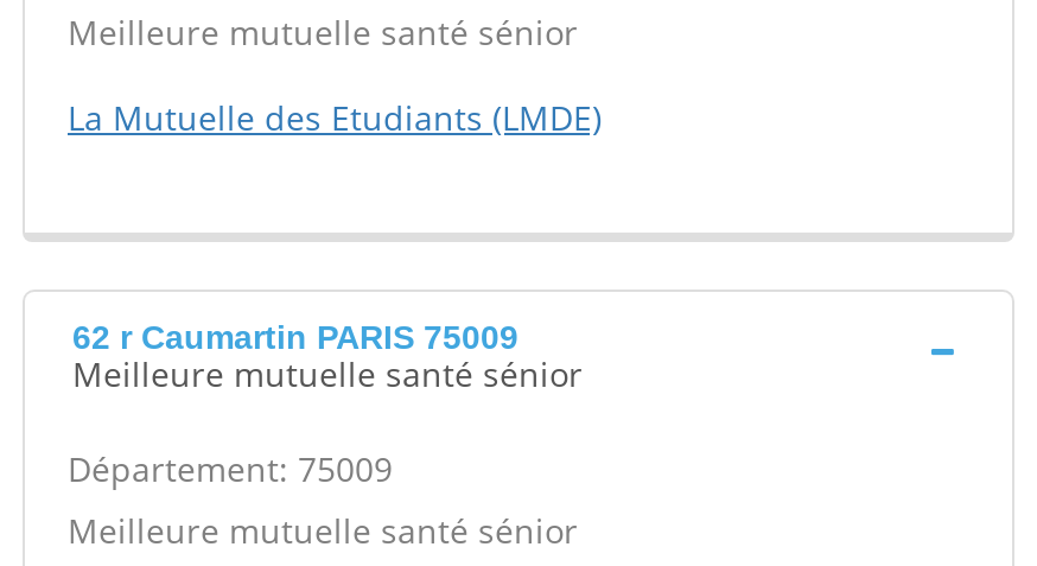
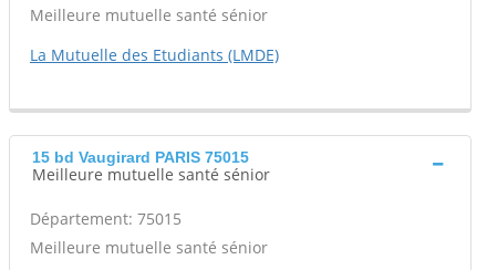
[72,318,518,356] 62 r Caumartin PARIS 75009 -> [32,148,249,166] 15 bd Vaugirard PARIS 75015
[68,446,393,491] Département: 75009 -> [30,208,182,229] Département: 75015

